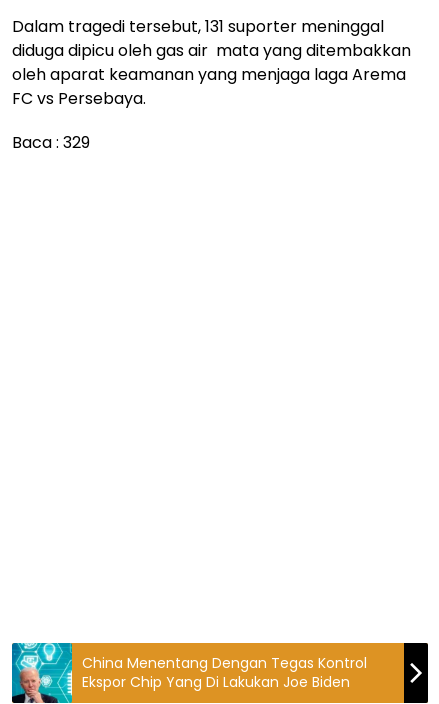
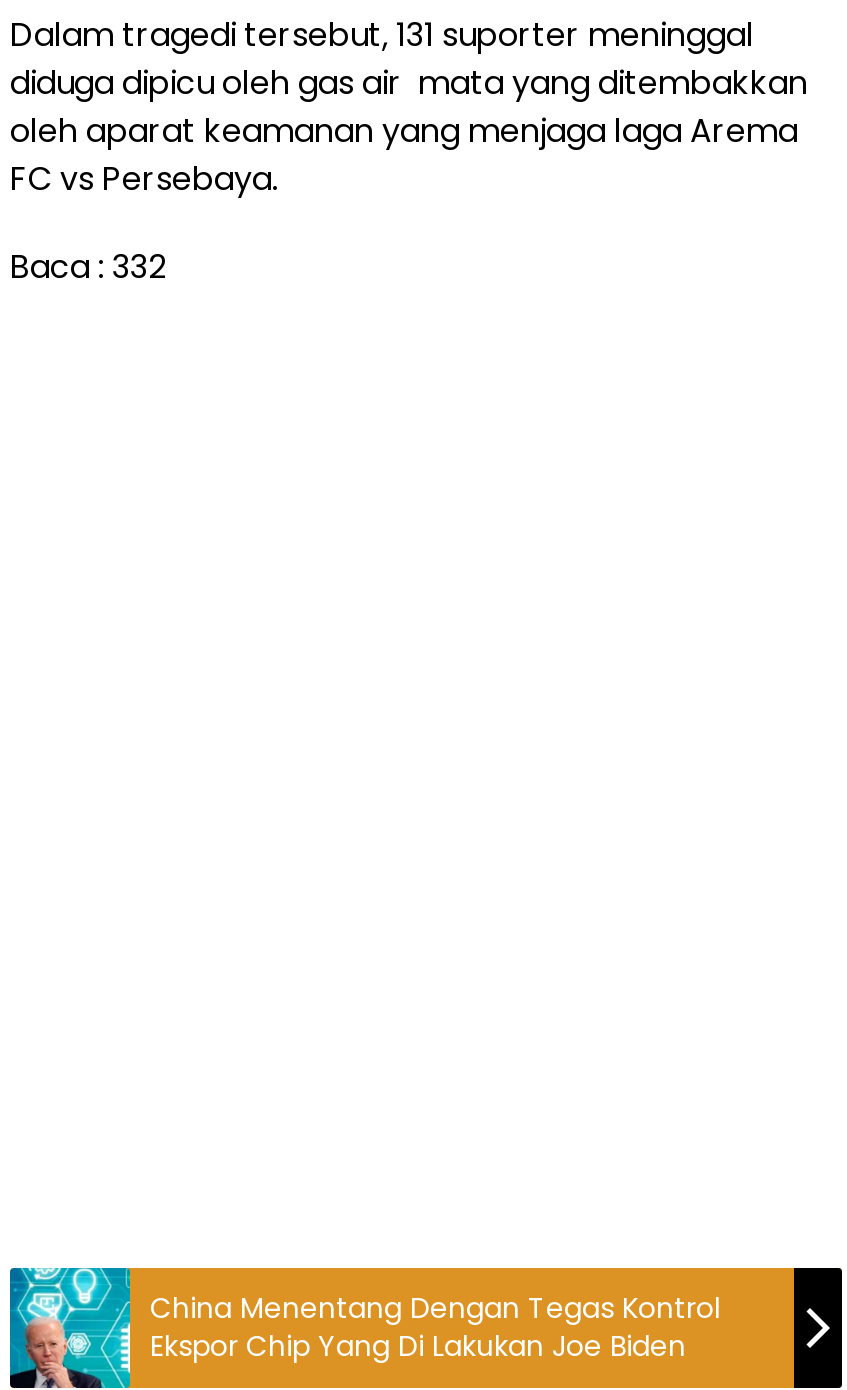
[12,131,90,154] Baca : 329 -> [10,244,166,290] Baca : 332

